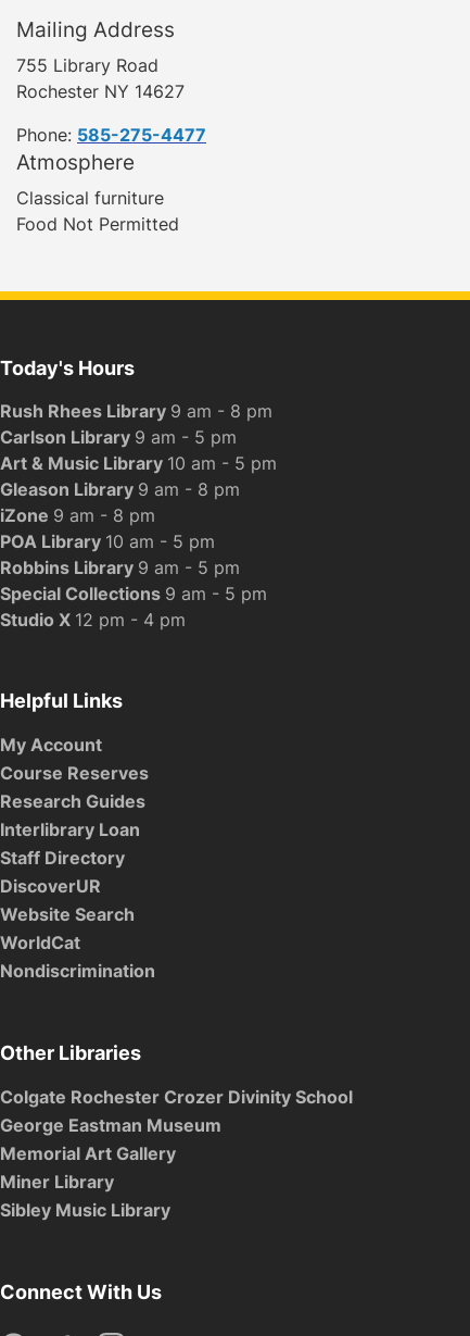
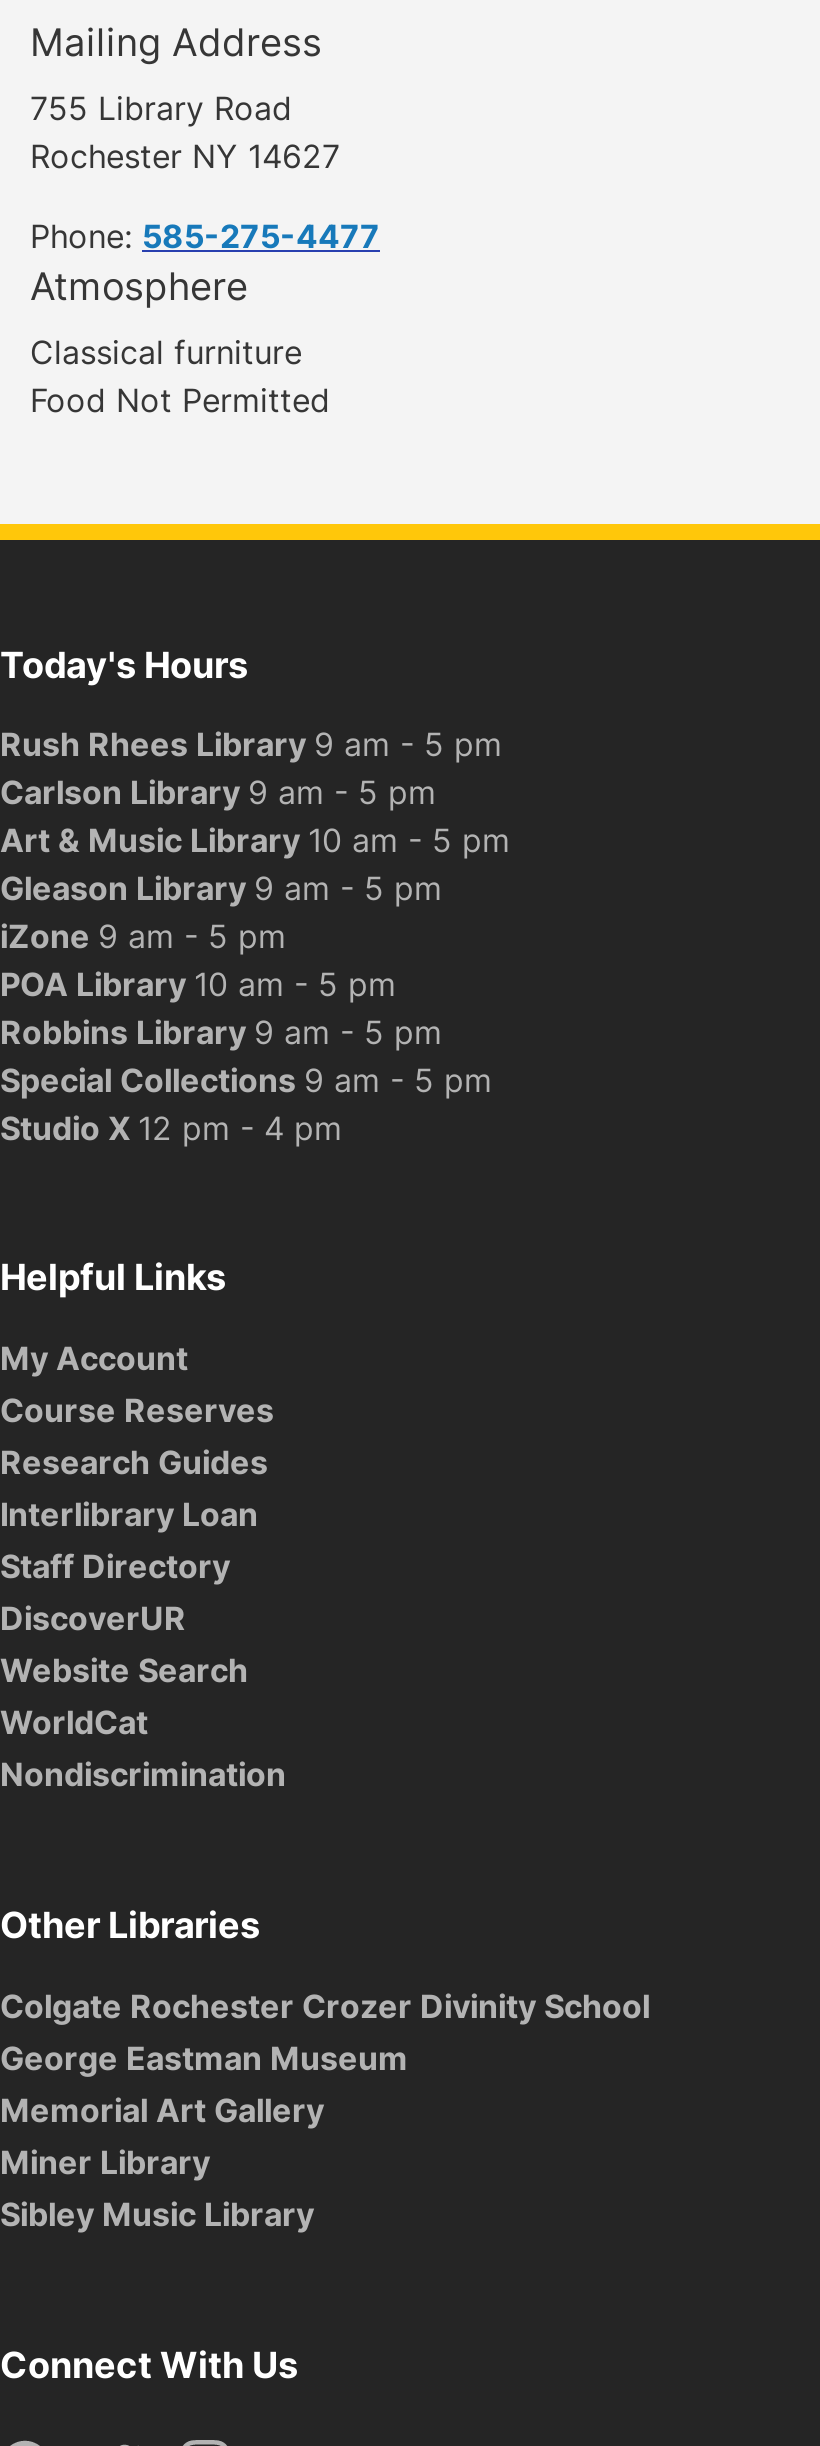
[0,399,272,423] Rush Rhees Library 9 am - 8 pm -> [0,722,502,766] Rush Rhees Library 9 am - 5 pm
[0,477,240,501] Gleason Library 9 am - 8 pm -> [0,866,442,910] Gleason Library 9 am - 5 pm
[0,503,155,527] iZone 9 am - 8 pm -> [0,914,286,958] iZone 9 am - 5 pm

